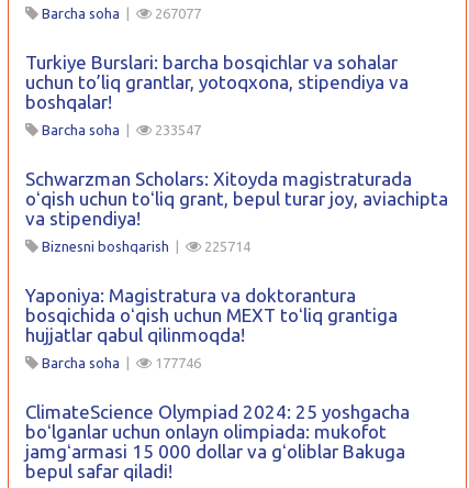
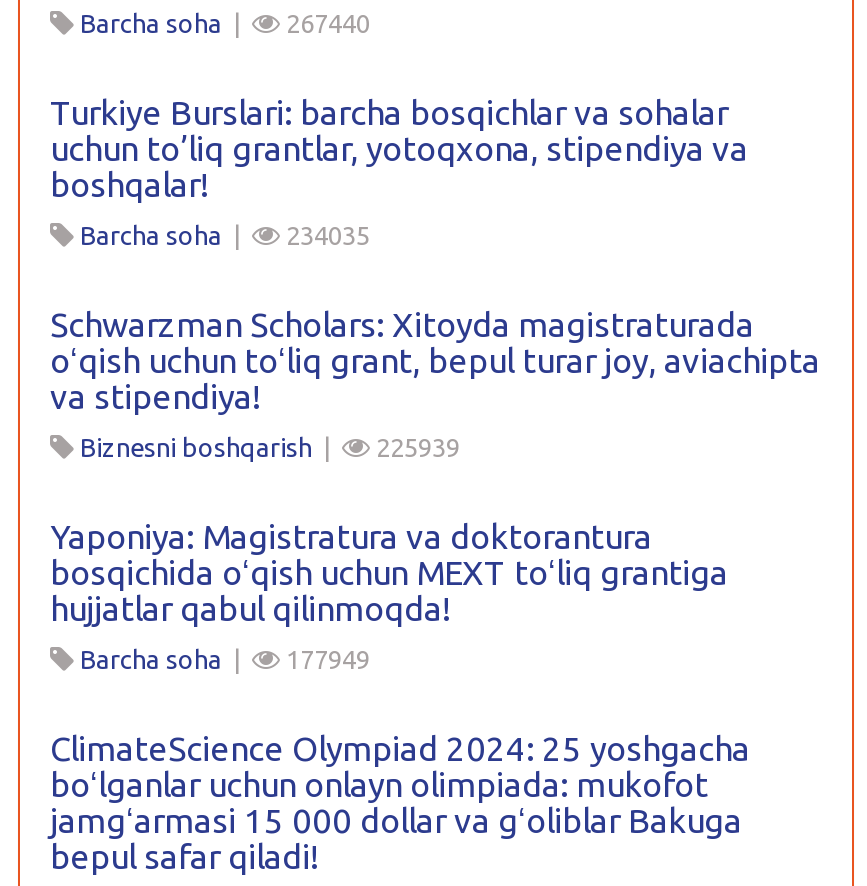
[152,5,201,21] 267077 -> [280,9,370,37] 267440
[152,122,201,137] 233547 -> [280,221,370,249] 234035
[201,238,250,254] 225714 -> [370,433,460,461] 225939
[152,355,201,370] 177746 -> [280,645,370,673] 177949

